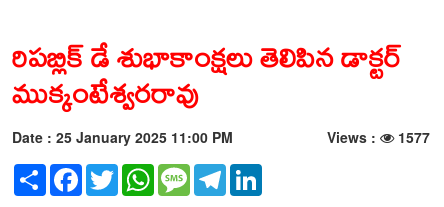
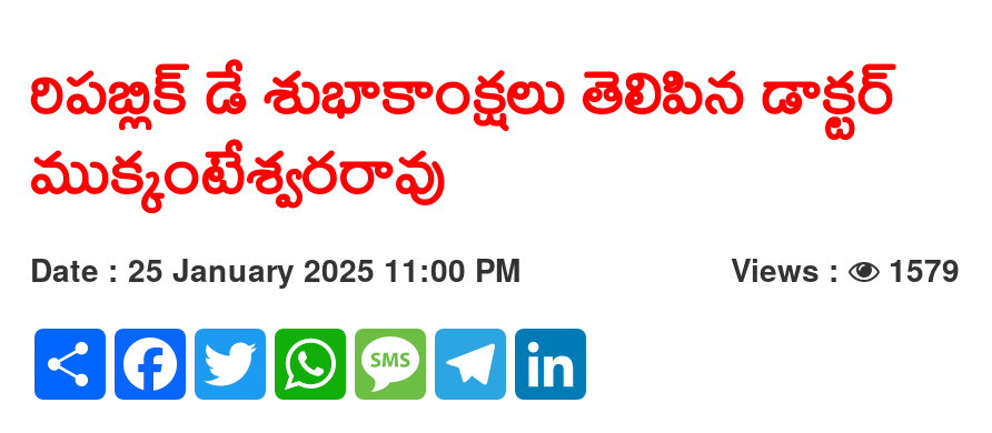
[327,127,430,147] Views : 1577 -> [731,246,960,291] Views : 1579

